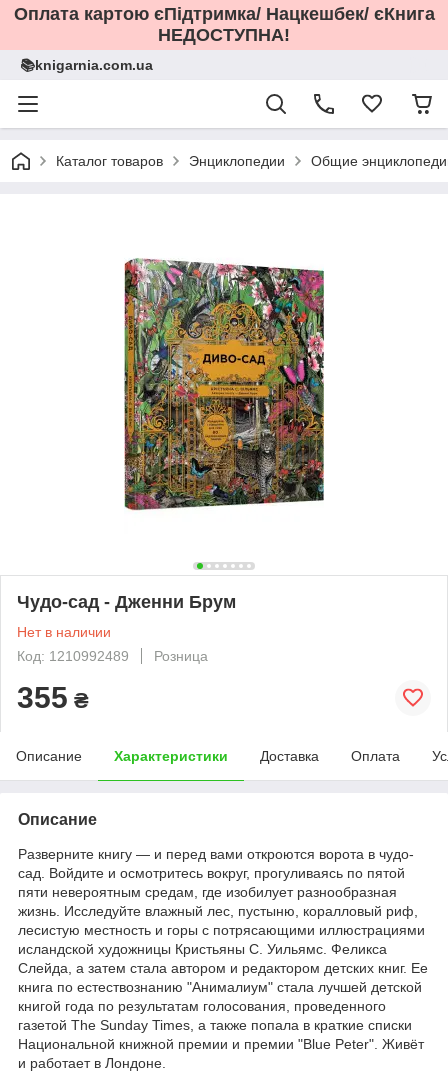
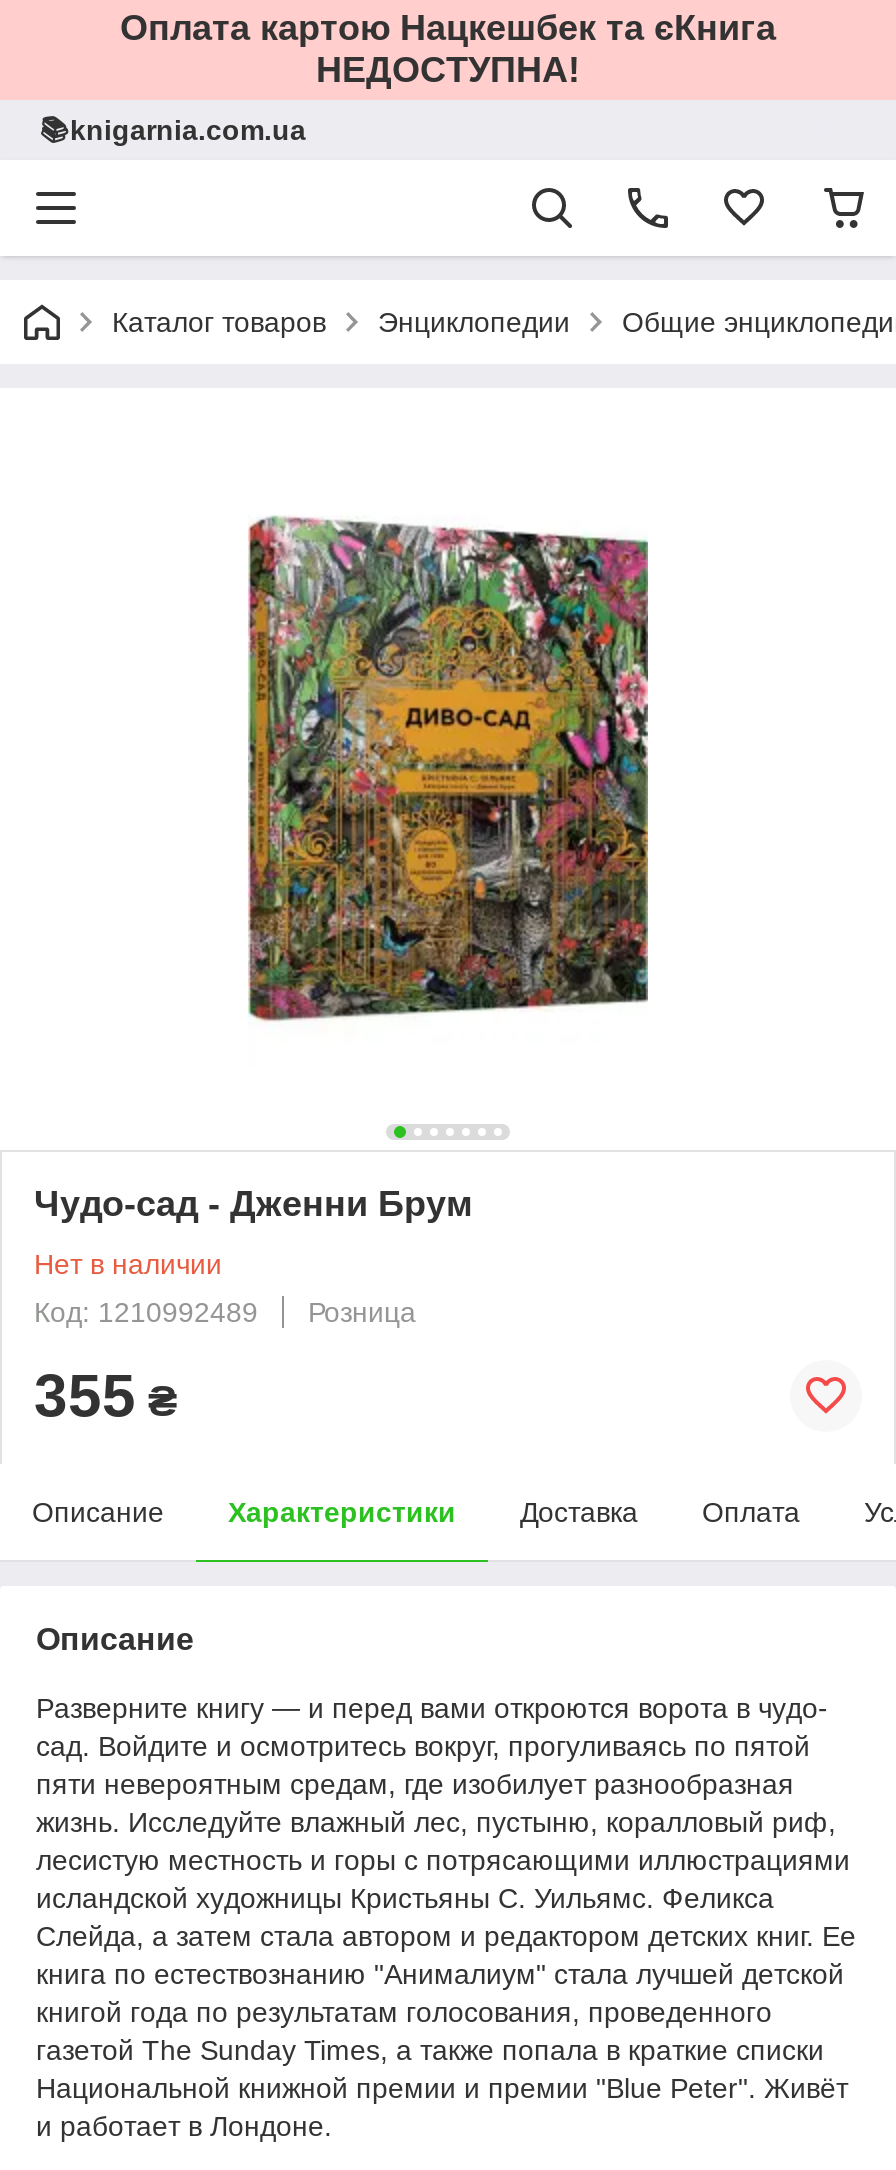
[13,4,434,24] Оплата картою єПідтримка/ Нацкешбек/ єКнига -> [120,8,776,48] Оплата картою Нацкешбек та єКнига

